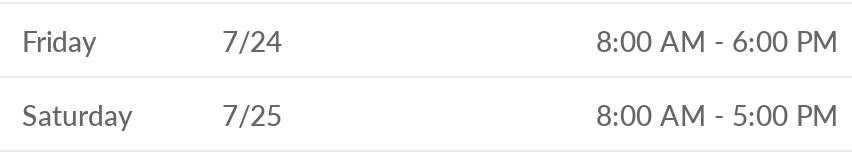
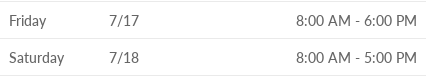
[222,20,282,60] 7/24 -> [109,10,139,30] 7/17
[222,94,282,134] 7/25 -> [109,47,139,67] 7/18

